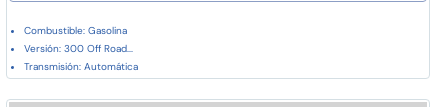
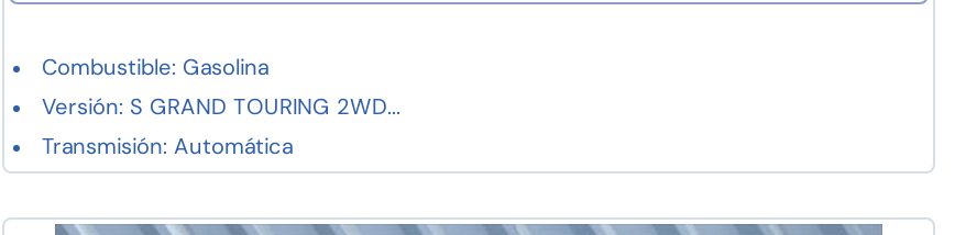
[24,42,133,55] Versión: 300 Off Road... -> [42,92,400,121] Versión: S GRAND TOURING 2WD...

